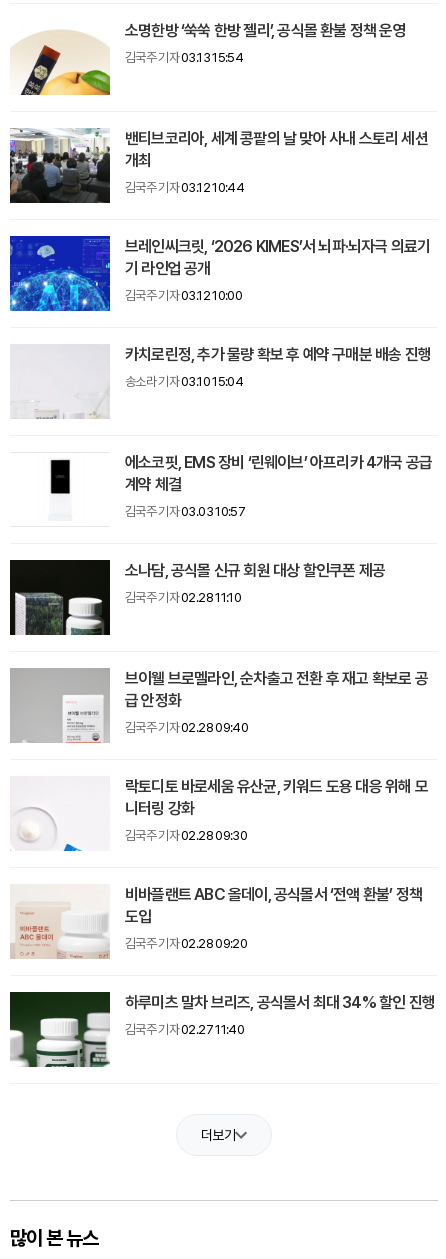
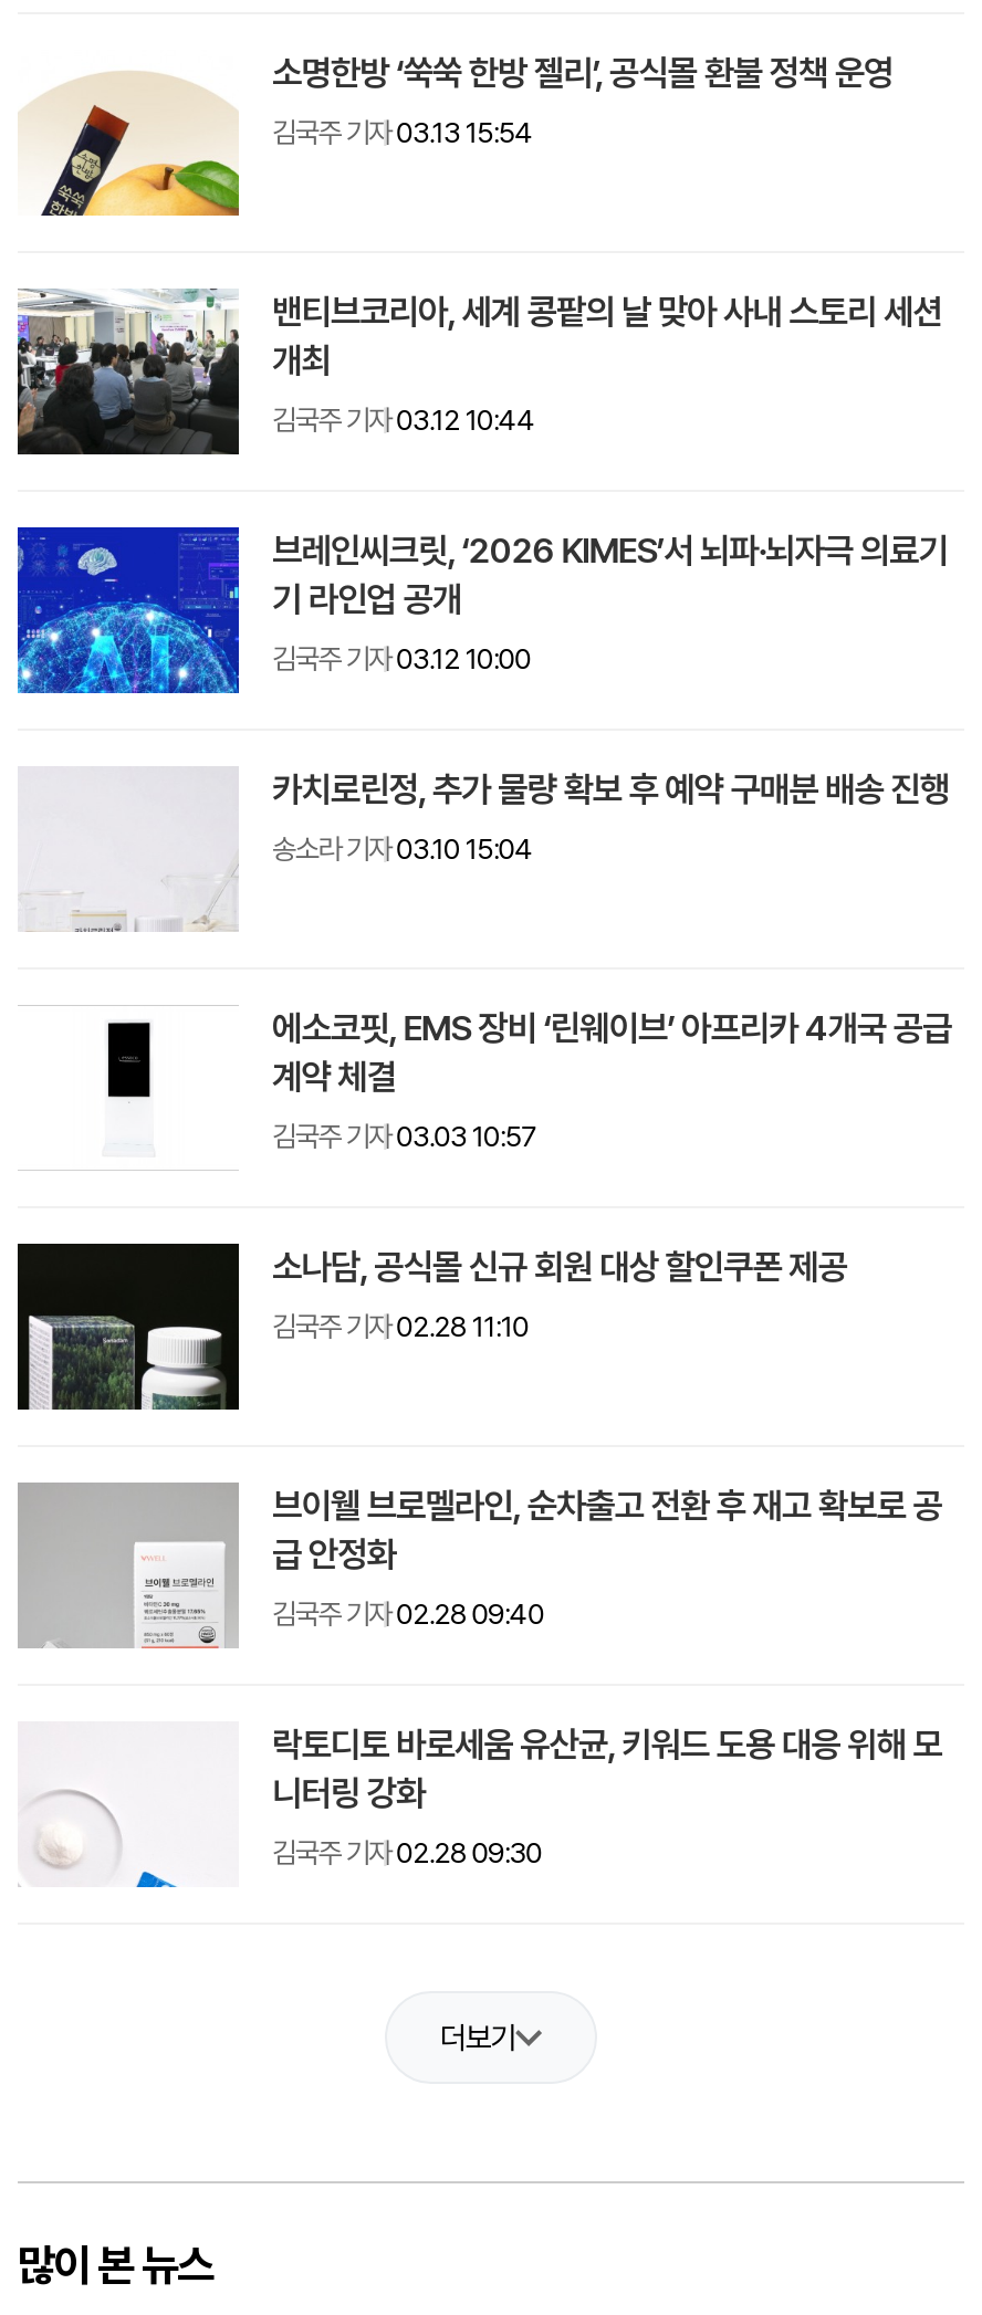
[12,885,435,1037] [image] | 비바플랜트 ABC 올데이, 공식몰서 ‘전액 환불’ 정책 | 도입 | 김국주 기자 02.28 09:20 | 하루미츠 말차 브리즈, 공식몰서 최대 34% 할인 진행 | 김국주 기자 02.27 11:40 -> none
[9,991,111,1068] [image] -> none

